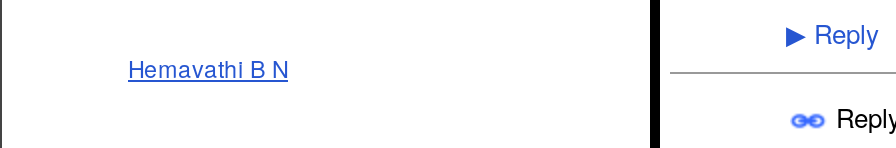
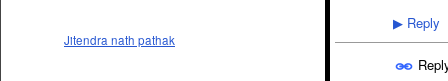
[128,52,288,84] Hemavathi B N -> [64,32,175,48] Jitendra nath pathak

